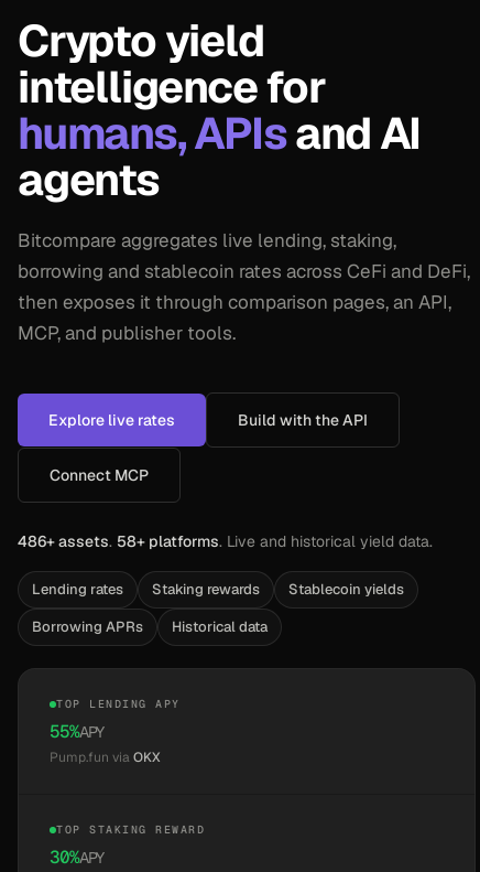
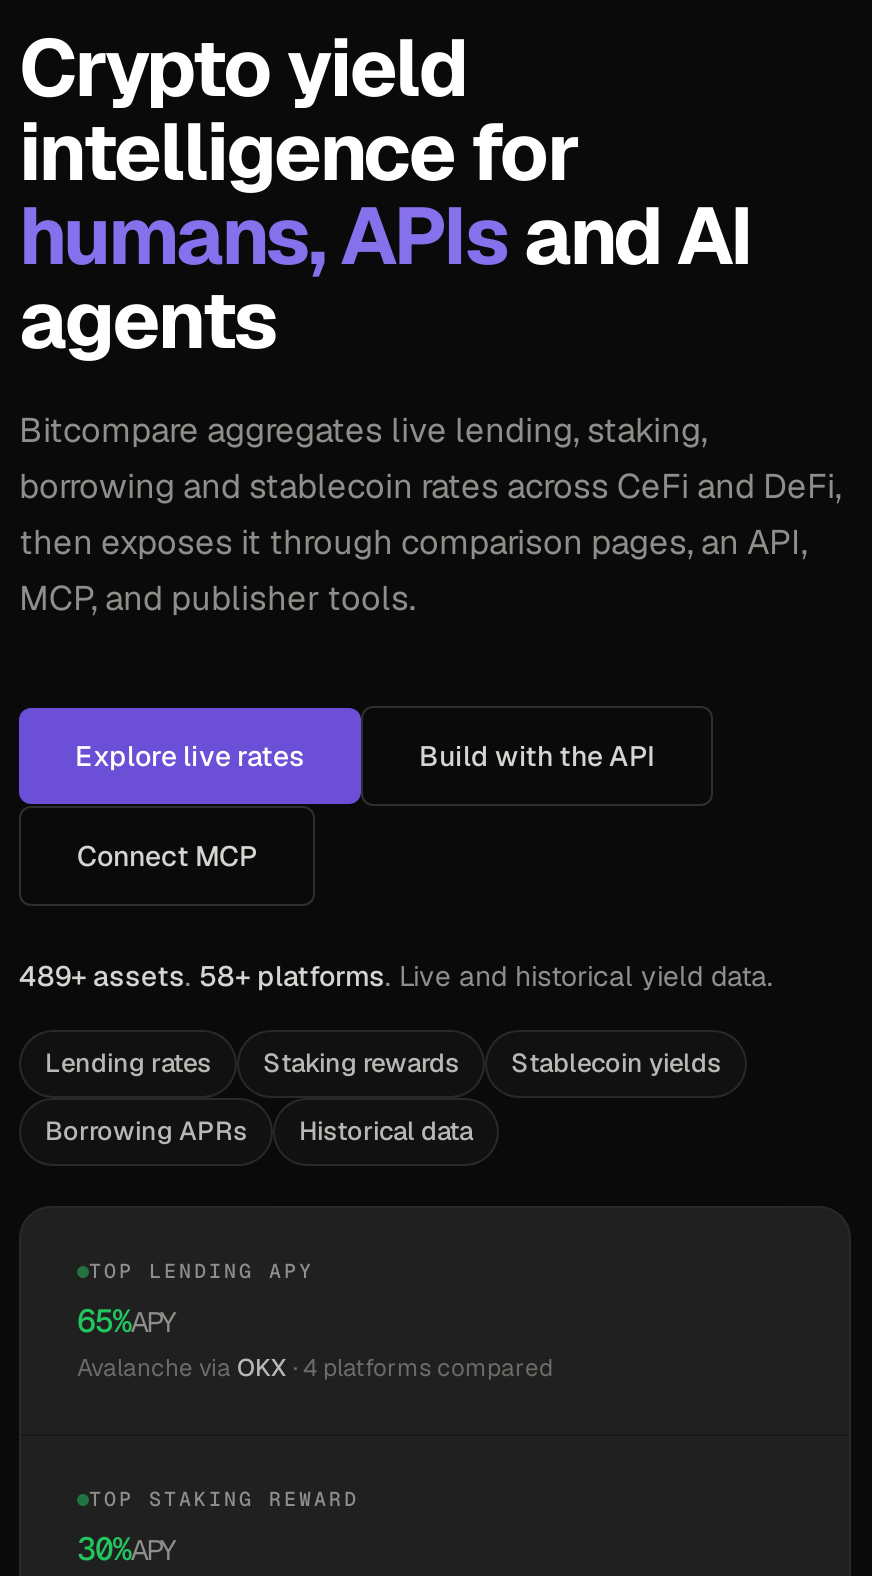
[18,531,433,551] 486+ assets. 58+ platforms. Live and historical yield data. -> [19,958,773,994] 489+ assets. 58+ platforms. Live and historical yield data.
[50,720,161,766] 55%APY | Pump.fun via OKX -> [77,1300,553,1384] 65%APY | Avalanche via OKX · 4 platforms compared

